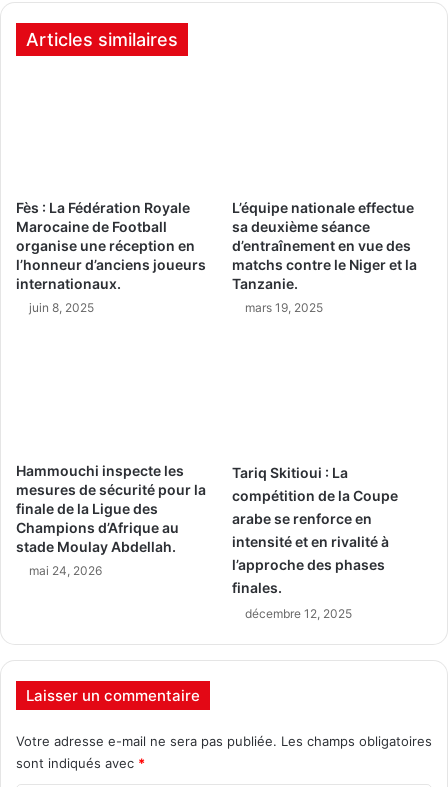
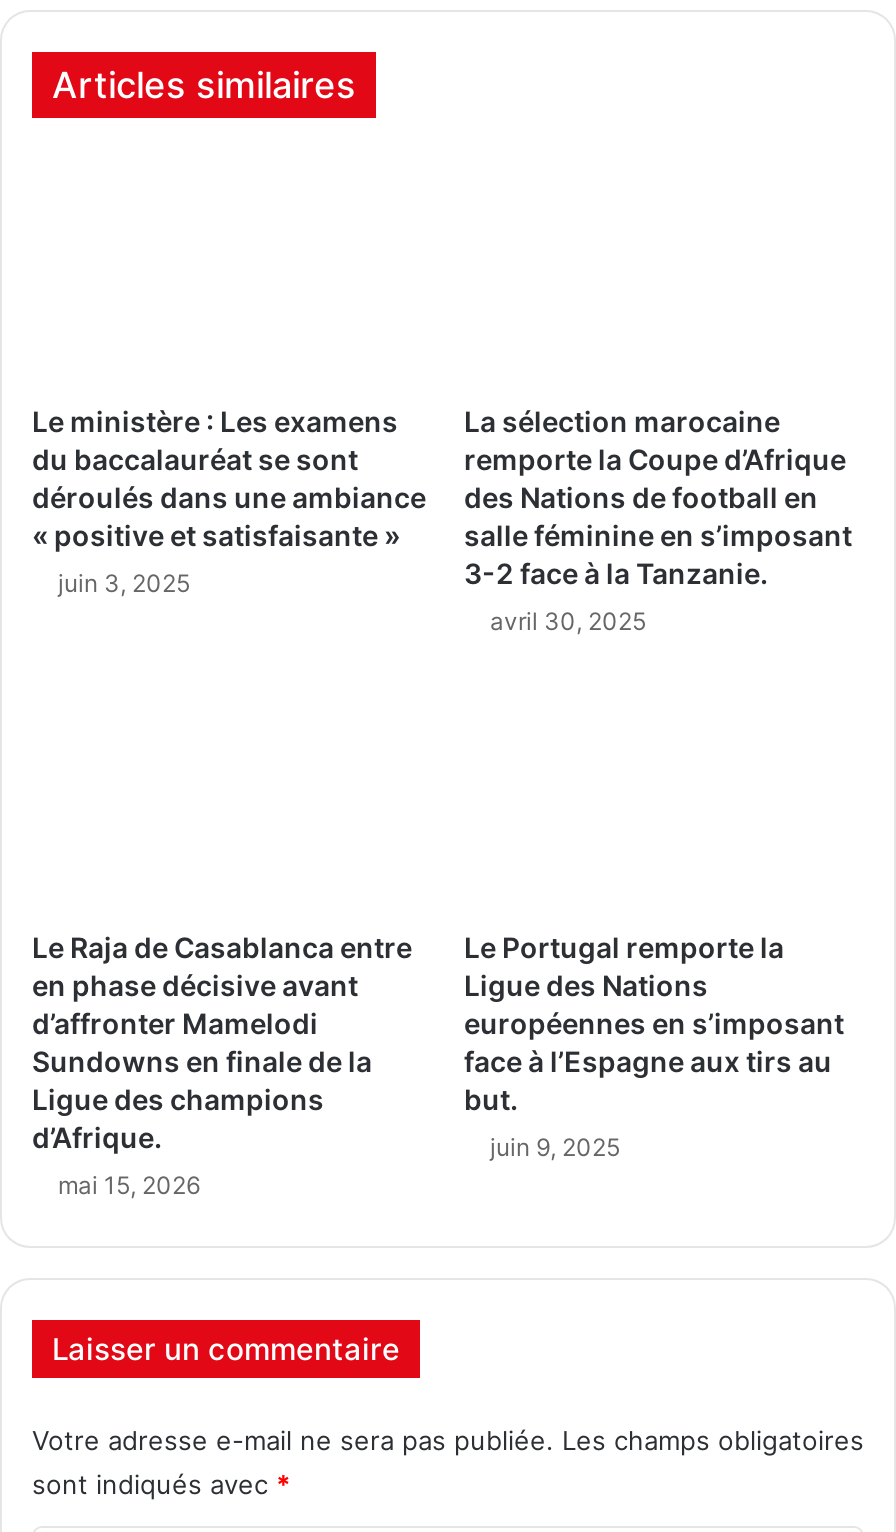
[16,199,206,292] Fès : La Fédération Royale | Marocaine de Football | organise une réception en | l’honneur d’anciens joueurs | internationaux. -> [32,405,426,553] Le ministère : Les examens | du baccalauréat se sont | déroulés dans une ambiance | « positive et satisfaisante »
[232,199,417,292] L’équipe nationale effectue | sa deuxième séance | d’entraînement en vue des | matchs contre le Niger et la | Tanzanie. -> [464,405,852,591] La sélection marocaine | remporte la Coupe d’Afrique | des Nations de football en | salle féminine en s’imposant | 3-2 face à la Tanzanie.
[29,300,94,315] juin 8, 2025 -> [58,569,190,599] juin 3, 2025
[245,300,323,315] mars 19, 2025 -> [490,607,646,637] avril 30, 2025
[16,462,206,555] Hammouchi inspecte les | mesures de sécurité pour la | finale de la Ligue des | Champions d’Afrique au | stade Moulay Abdellah. -> [32,930,412,1154] Le Raja de Casablanca entre | en phase décisive avant | d’affronter Mamelodi | Sundowns en finale de la | Ligue des champions | d’Afrique.
[232,464,398,596] Tariq Skitioui : La | compétition de la Coupe | arabe se renforce en | intensité et en rivalité à | l’approche des phases | finales. -> [464,930,844,1116] Le Portugal remporte la | Ligue des Nations | européennes en s’imposant | face à l’Espagne aux tirs au | but.
[29,563,102,578] mai 24, 2026 -> [58,1170,200,1200] mai 15, 2026
[245,606,352,621] décembre 12, 2025 -> [490,1132,620,1162] juin 9, 2025

